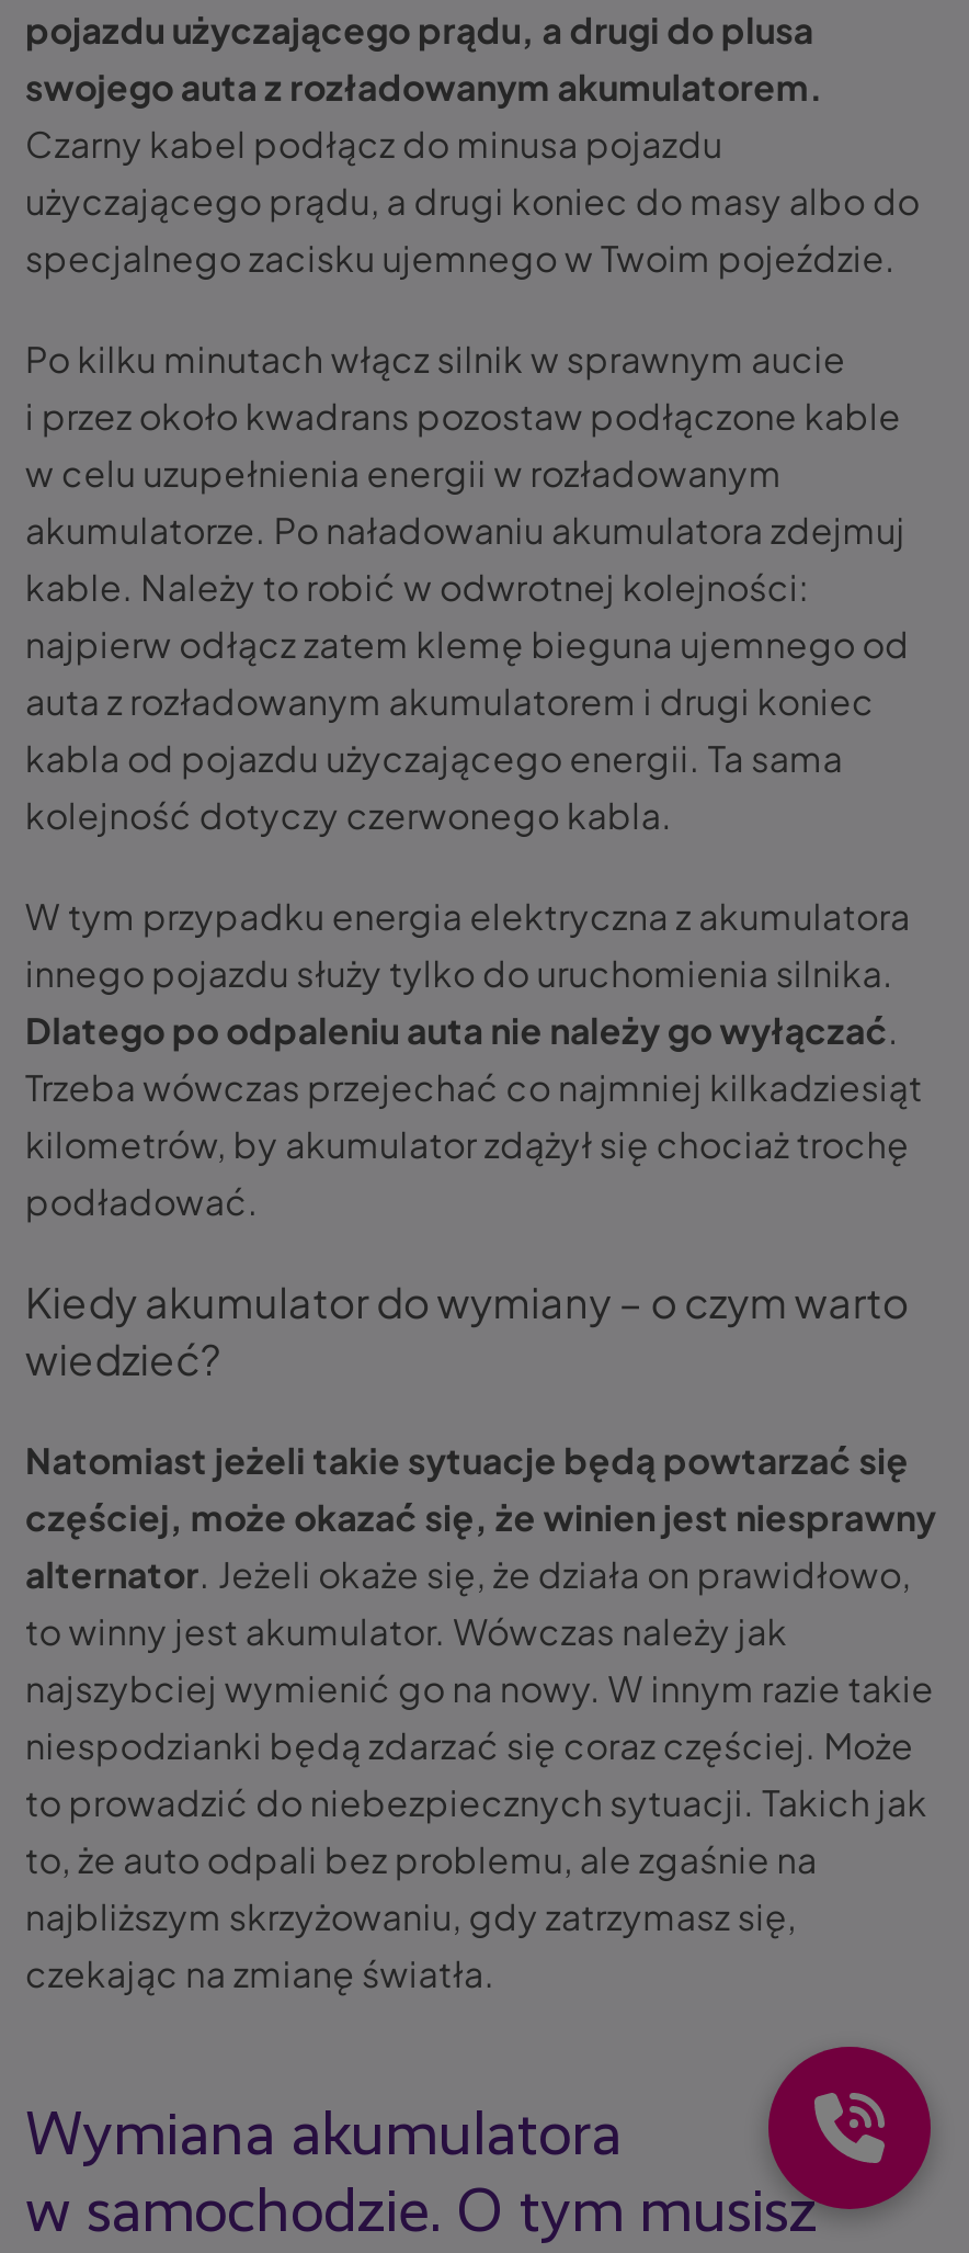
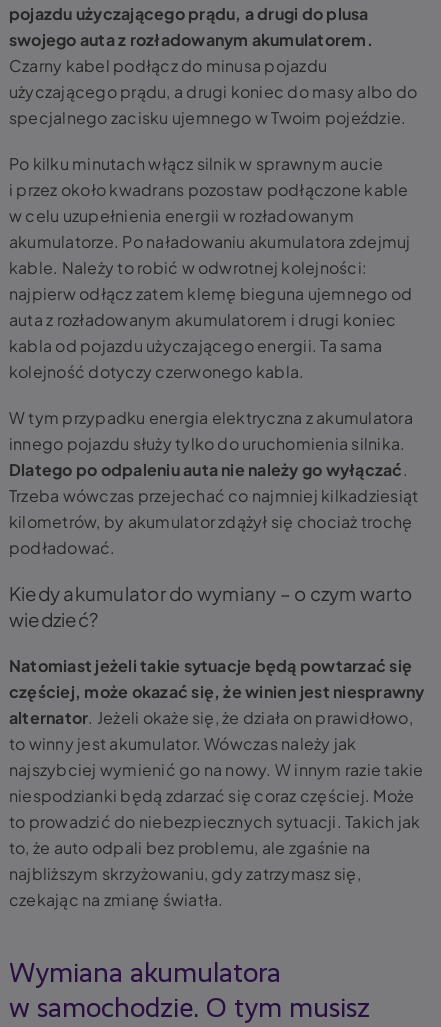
[762,2042,937,2224] [image] -> none

